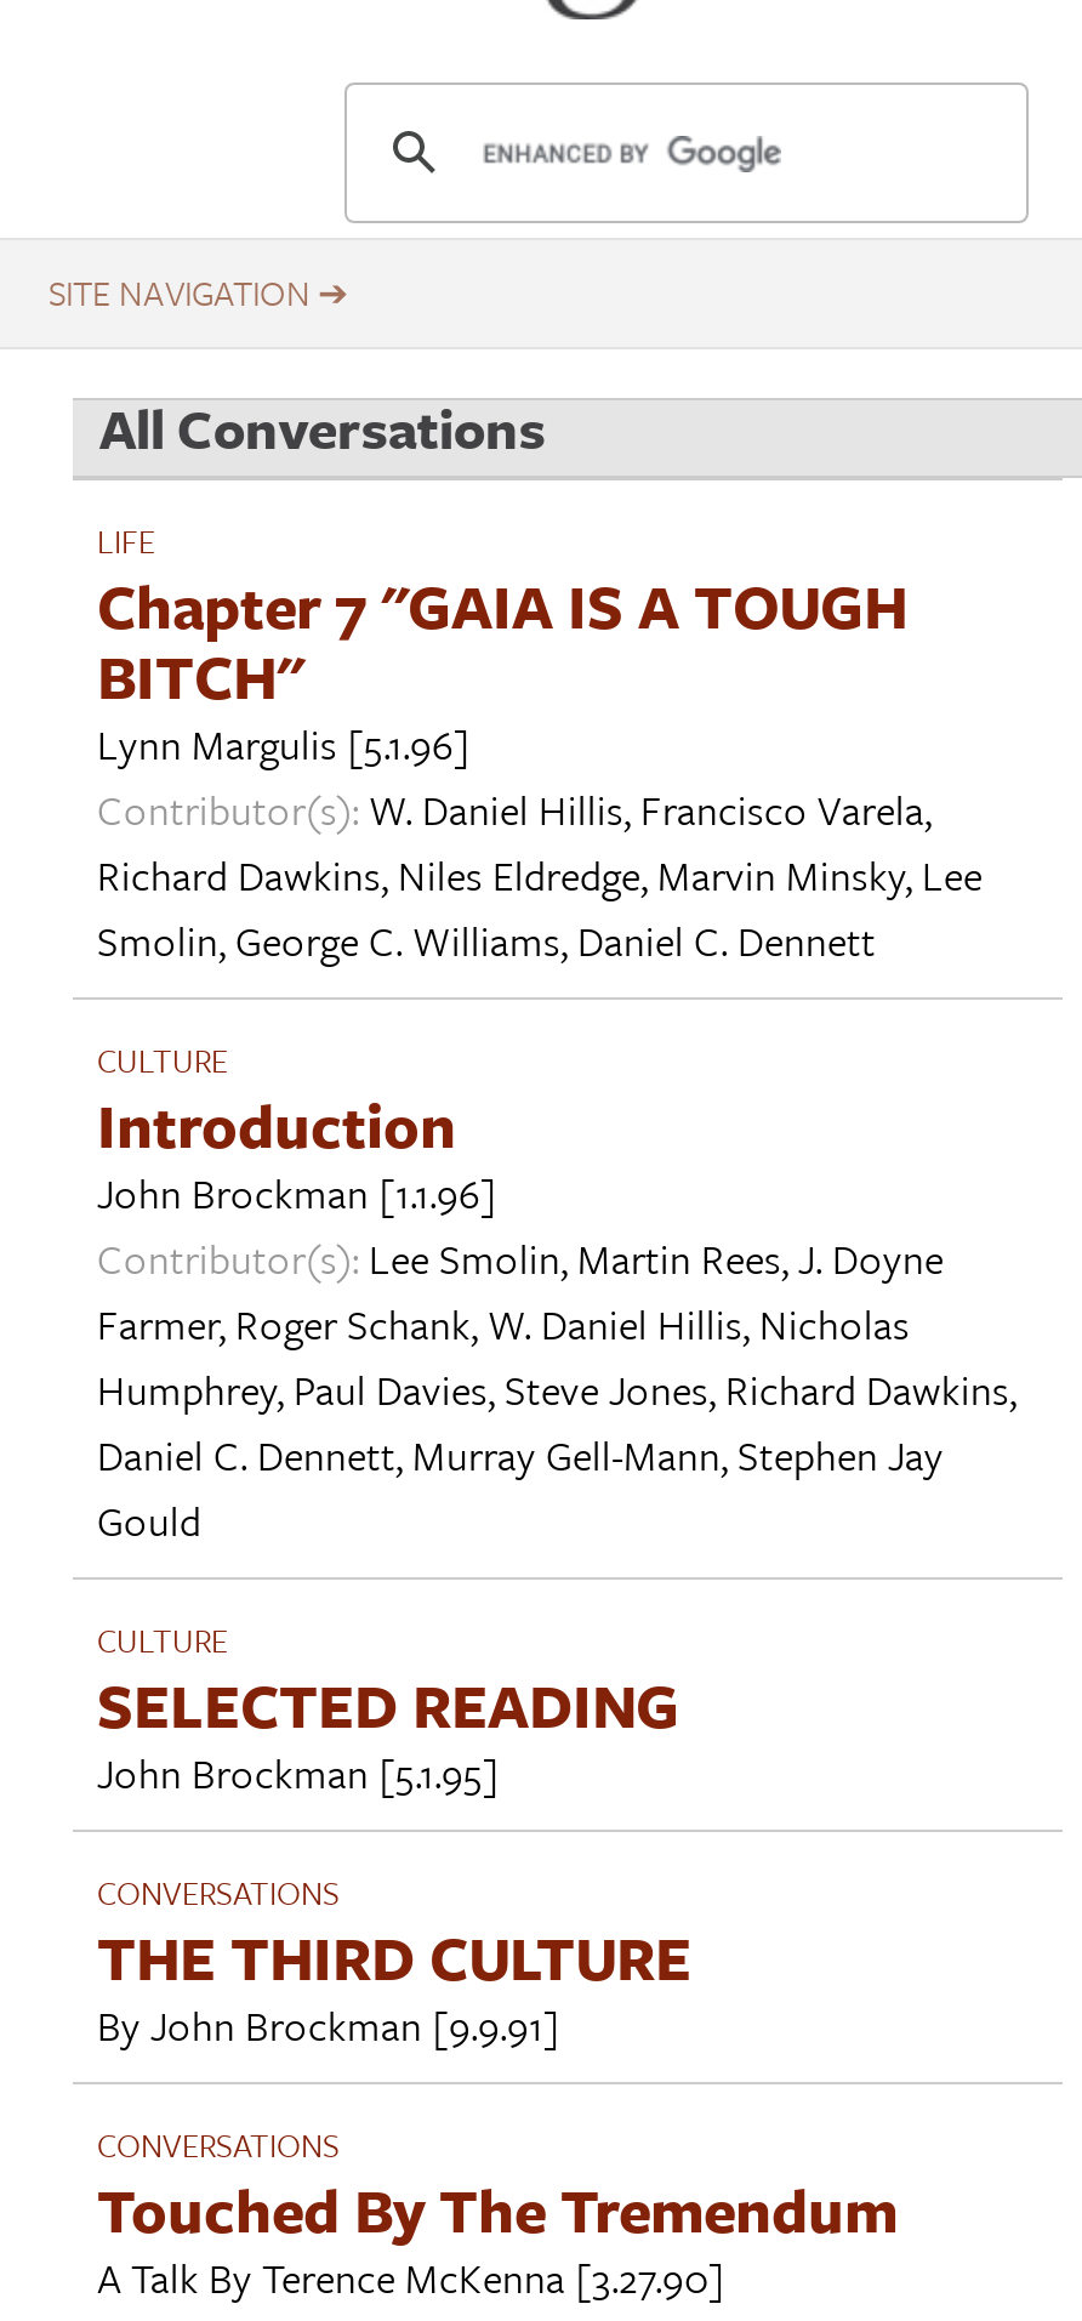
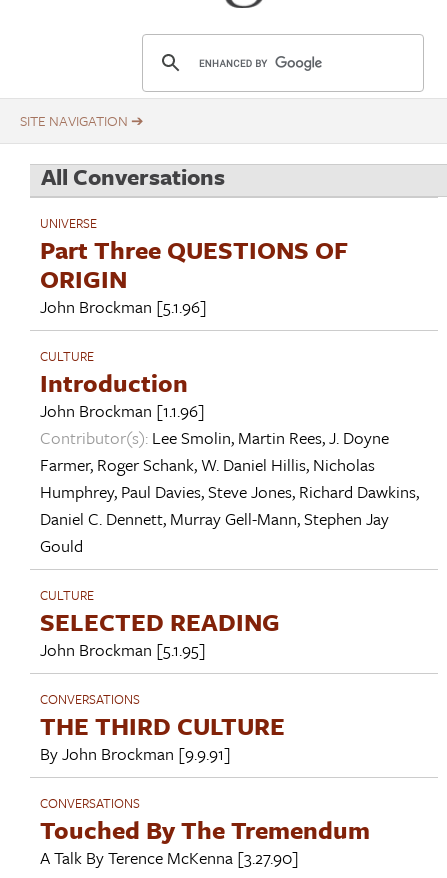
[97,516,983,970] LIFE | Chapter 7 "GAIA IS A TOUGH | BITCH" | Lynn Margulis [5.1.96] | Contributor(s): W. Daniel Hillis, Francisco Varela, | Richard Dawkins, Niles Eldredge, Marvin Minsky, Lee | Smolin, George C. Williams, Daniel C. Dennett -> [40,213,348,319] UNIVERSE | Part Three QUESTIONS OF | ORIGIN | John Brockman [5.1.96]

